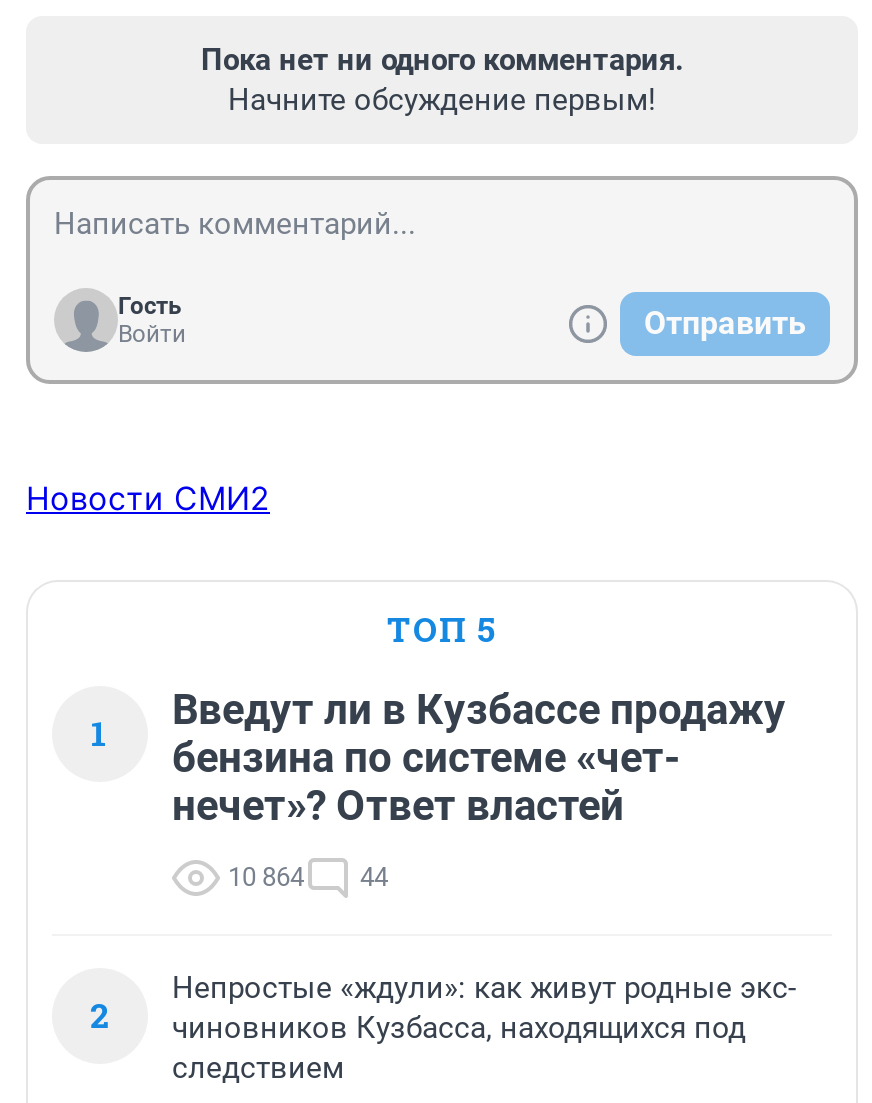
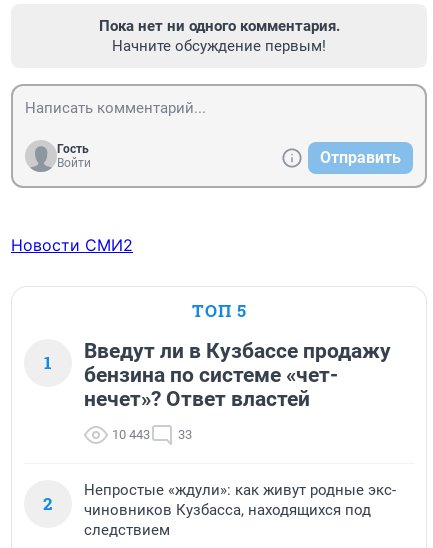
[228,862,304,892] 10 864 -> [112,427,150,442] 10 443
[360,862,388,892] 44 -> [178,427,192,442] 33

